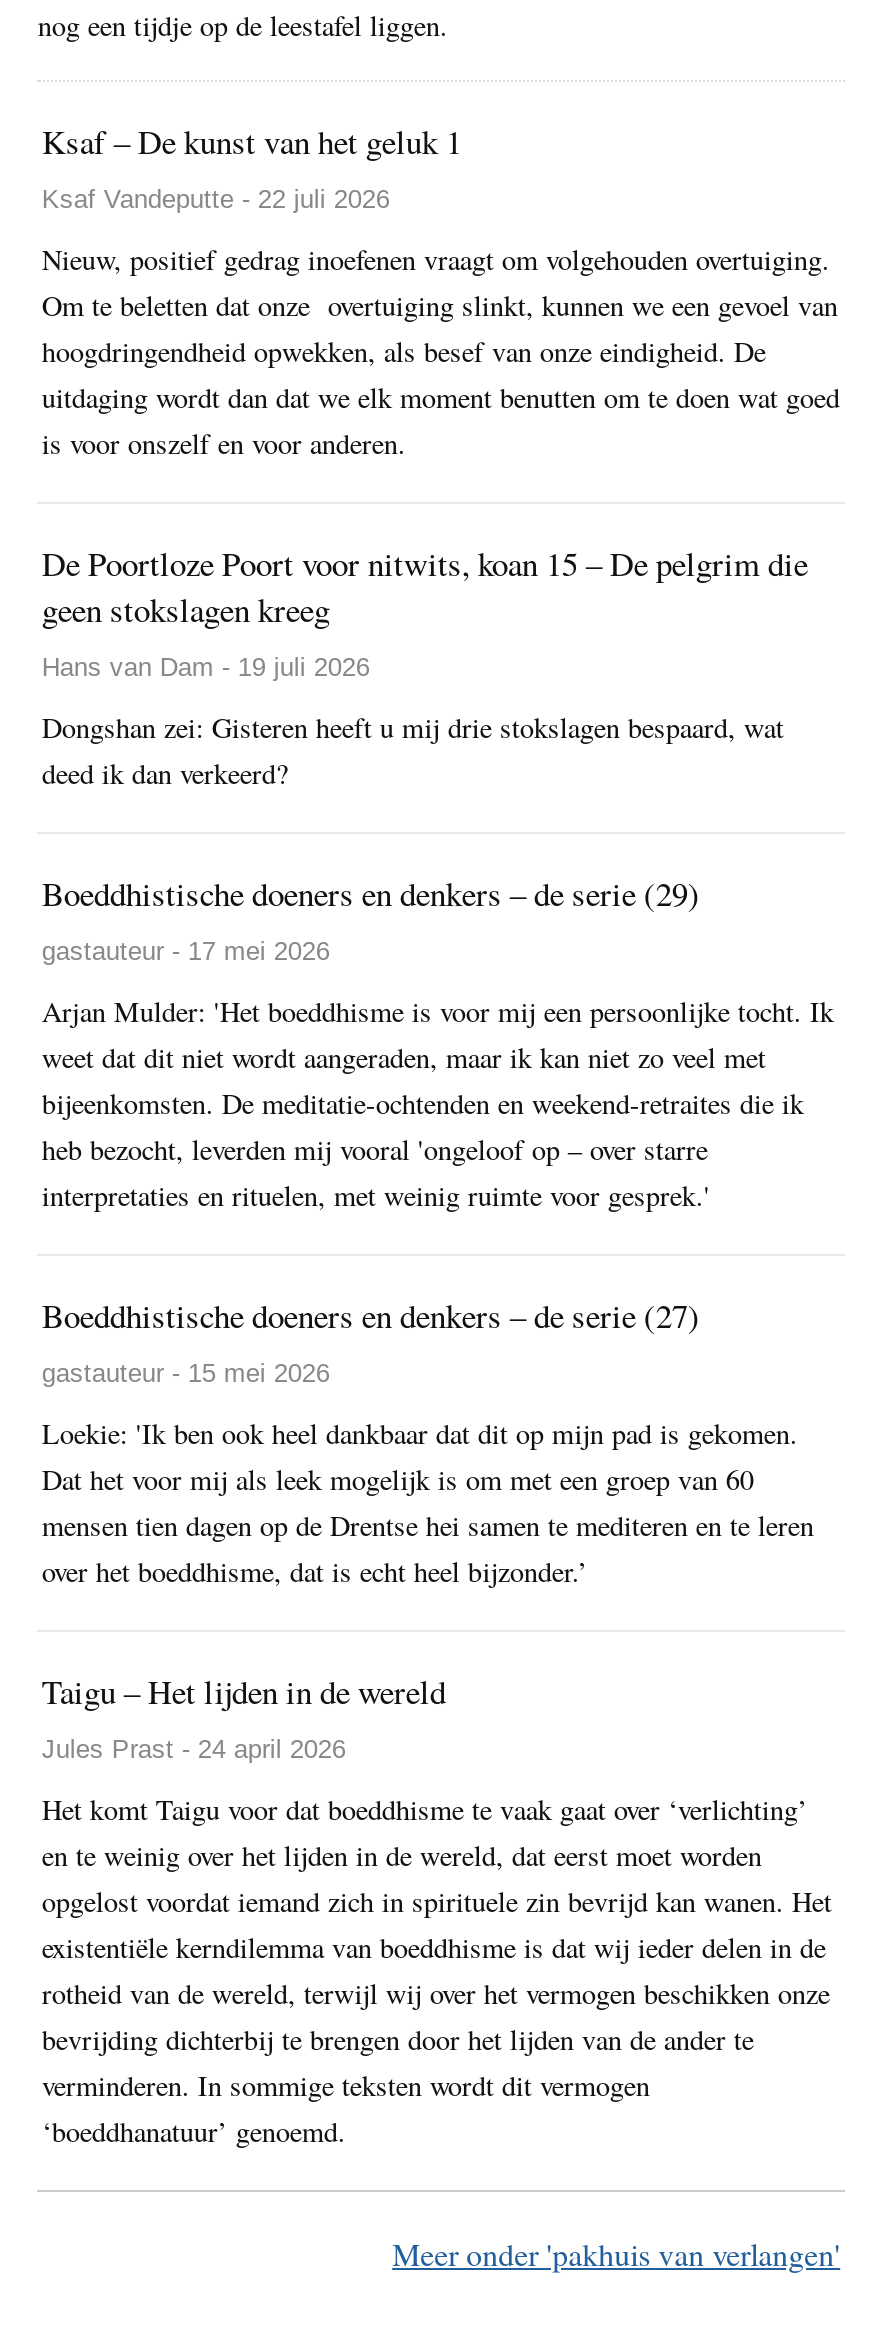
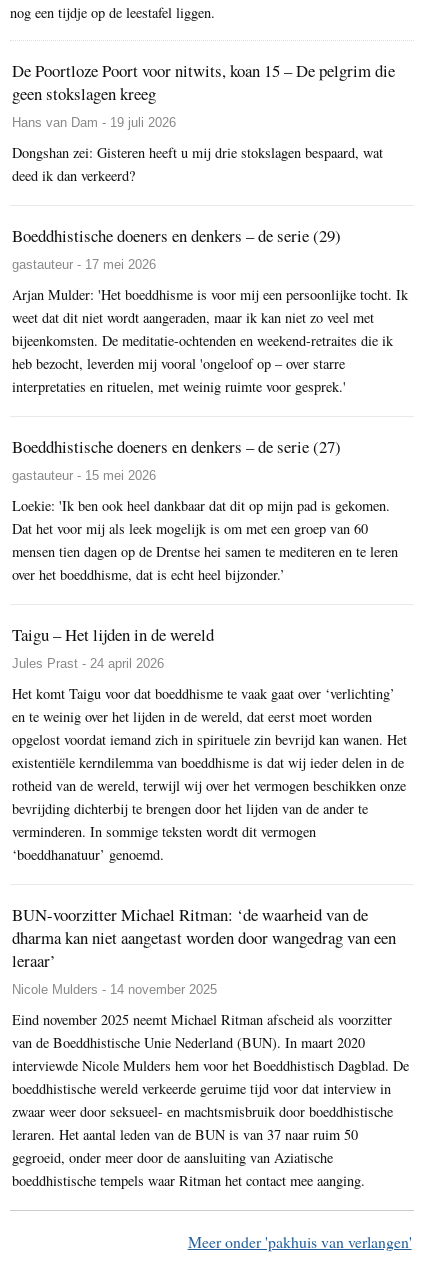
[42,118,840,462] Ksaf – De kunst van het geluk 1 | Ksaf Vandeputte - 22 juli 2026 | Nieuw, positief gedrag inoefenen vraagt om volgehouden overtuiging. | Om te beletten dat onze overtuiging slinkt, kunnen we een gevoel van | hoogdringendheid opwekken, als besef van onze eindigheid. De | uitdaging wordt dan dat we elk moment benutten om te doen wat goed | is voor onszelf en voor anderen. -> none
moved [42,540,834,2150] -> [12,59,408,864]: De Poortloze Poort voor nitwits, koan 15 – De pelgrim die | geen stokslagen kreeg | Hans van Dam - 19 juli 2026 | ... | verminderen. In sommige teksten wordt dit vermogen | ‘boeddhanatuur’ genoemd.
none -> [12,903,409,1190] BUN-voorzitter Michael Ritman: ‘de waarheid van de | dharma kan niet aangetast worden door wangedrag van een | leraar’ | Nicole Mulders - 14 november 2025 | Eind november 2025 neemt Michael Ritman afscheid als voorzitter | van de Boeddhistische Unie Nederland (BUN). In maart 2020 | interviewde Nicole Mulders hem voor het Boeddhistisch Dagblad. De | boeddhistische wereld verkeerde geruime tijd voor dat interview in | zwaar weer door seksueel- en machtsmisbruik door boeddhistische | leraren. Het aantal leden van de BUN is van 37 naar ruim 50 | gegroeid, onder meer door de aansluiting van Aziatische | boeddhistische tempels waar Ritman het contact mee aanging.

